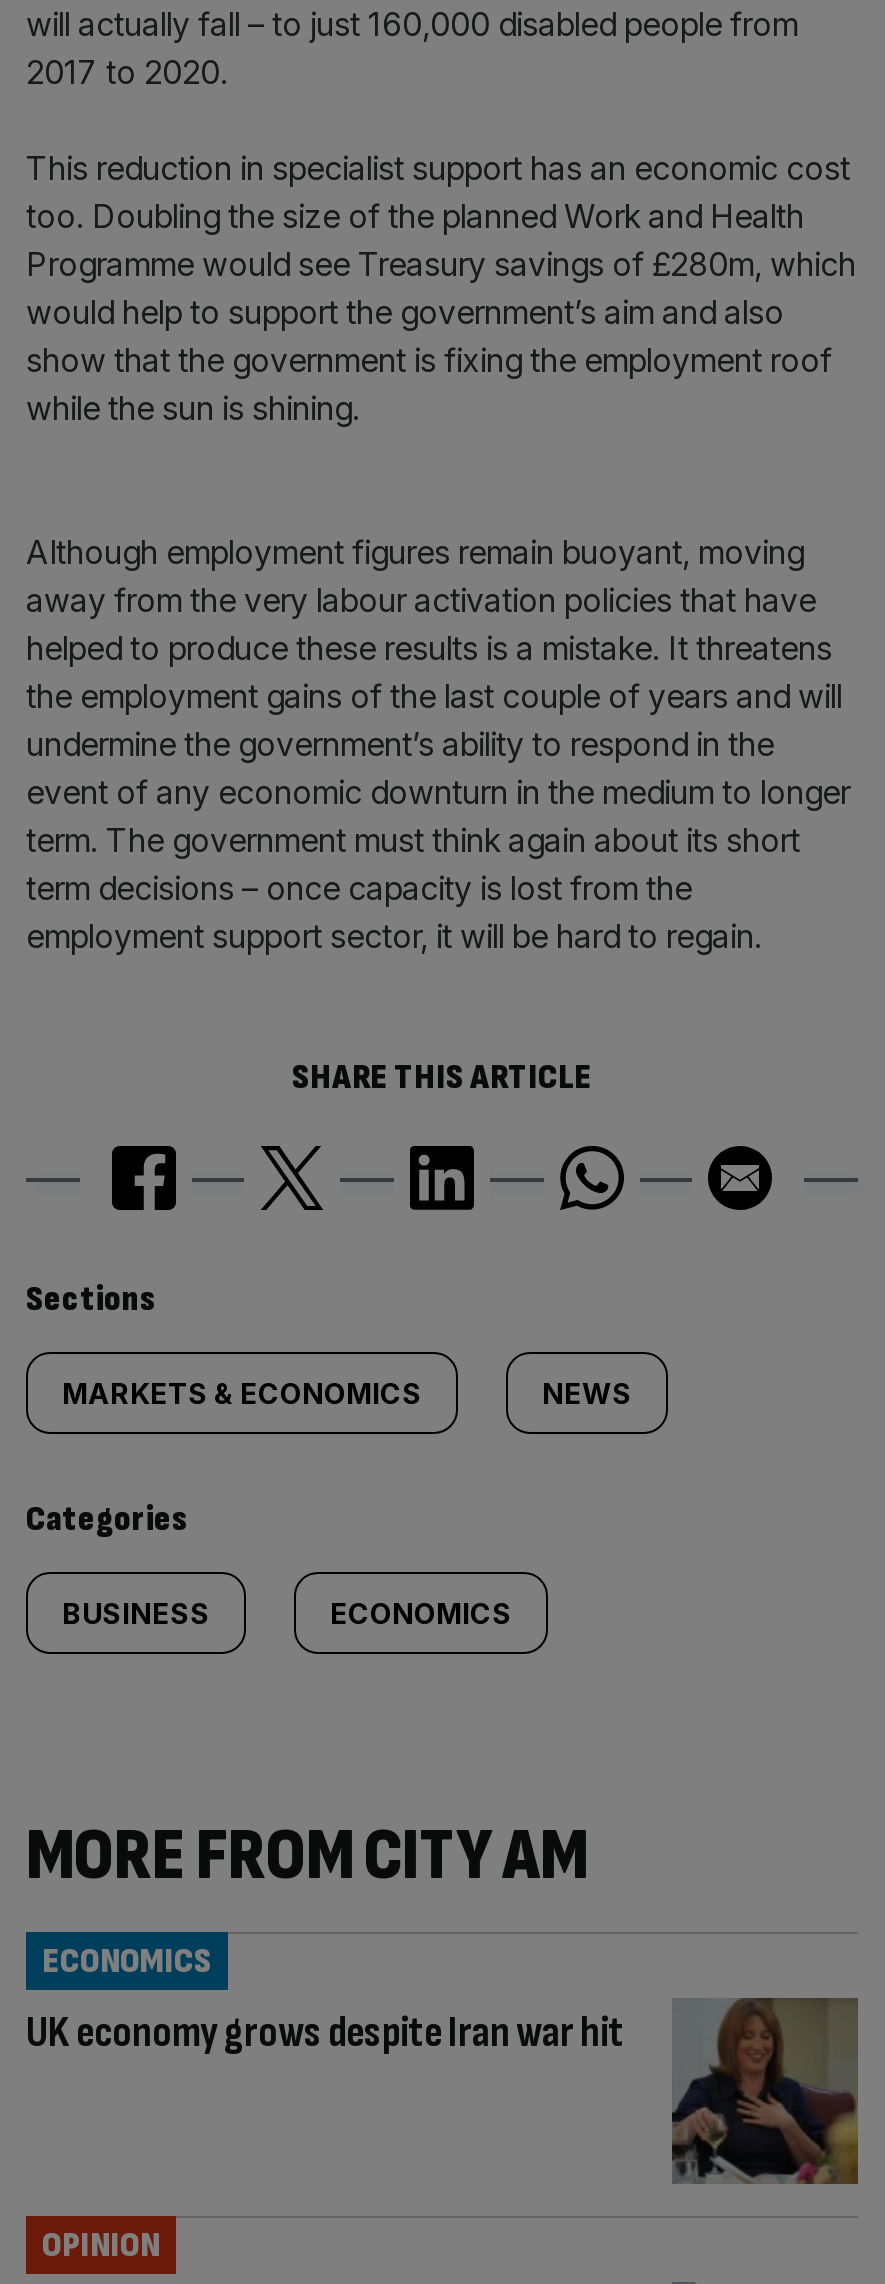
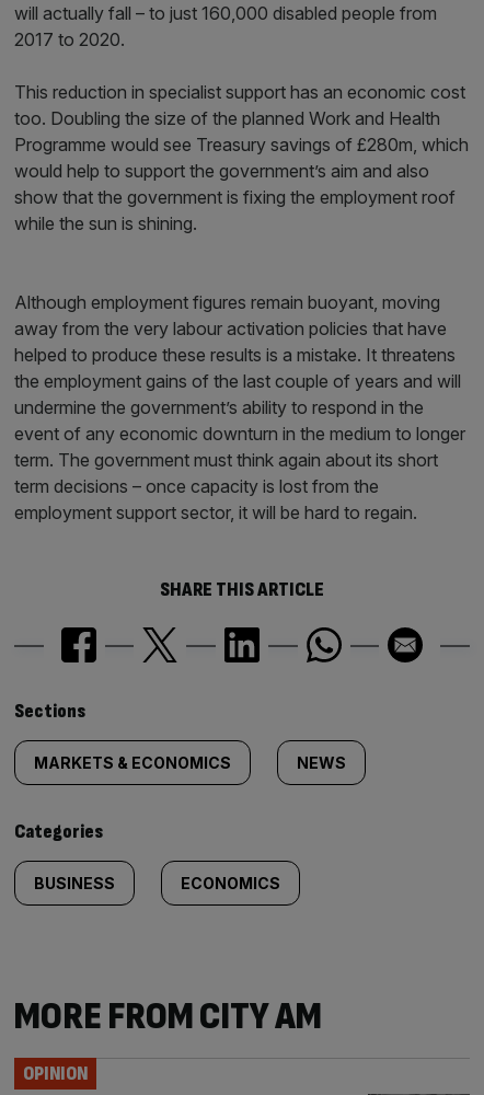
[42,1940,212,1982] ECONOMICS -> none
[26,1998,860,2186] [image] | UK economy grows despite Iran war hit -> none

